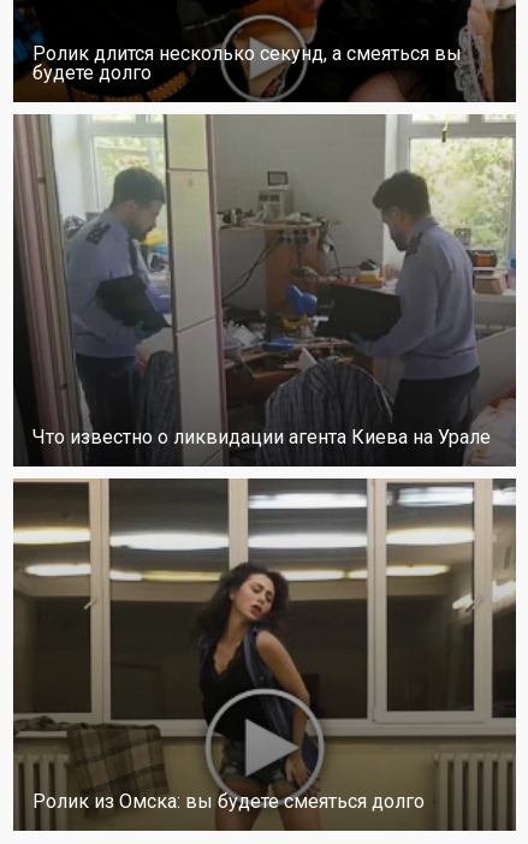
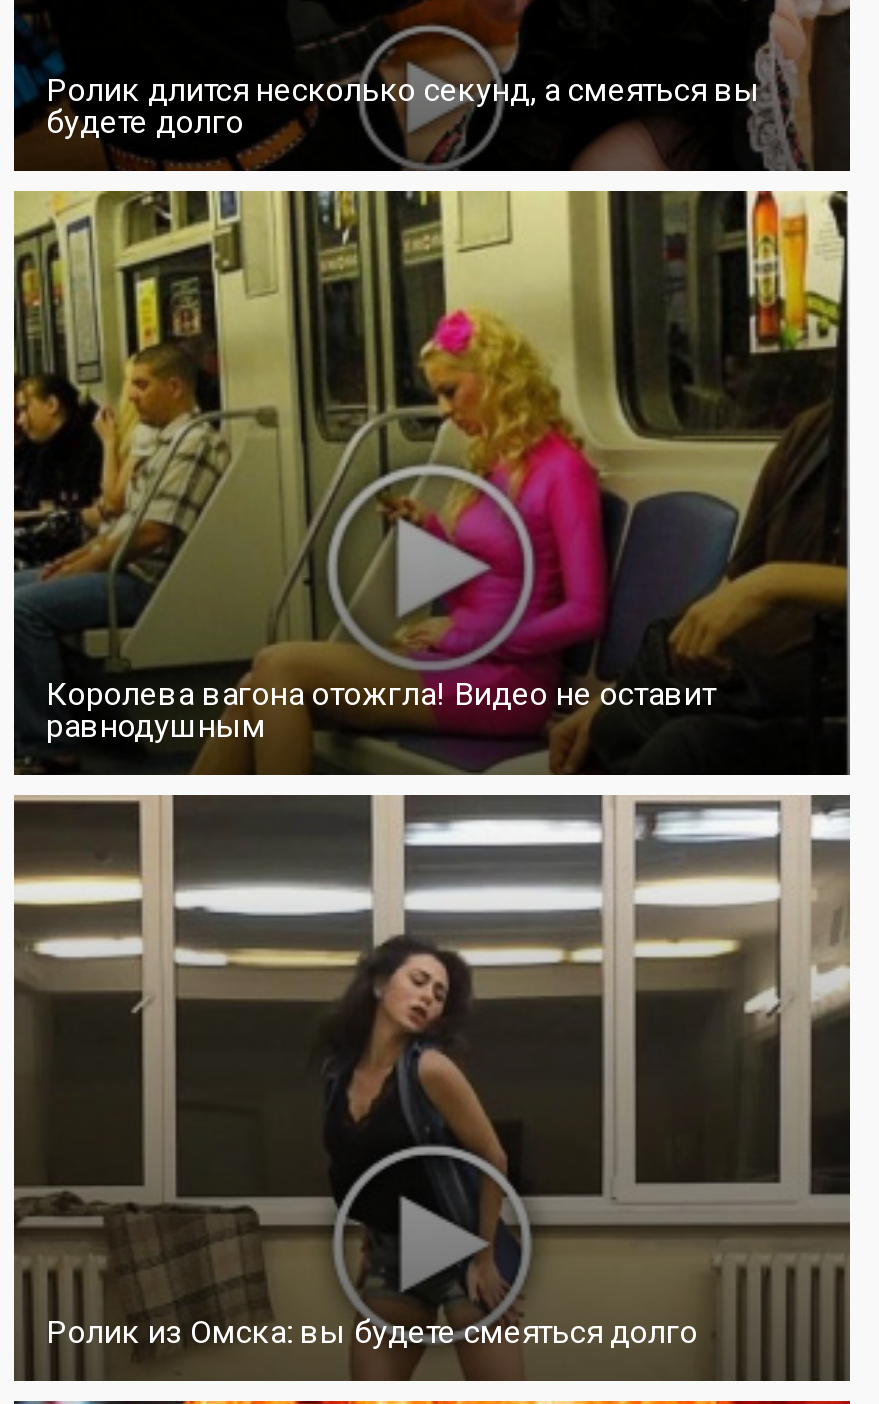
[13,113,517,468] [image] | Что известно о ликвидации агента Киева на Урале -> [14,188,850,778] [image] | Королева вагона отожгла! Видео не оставит | равнодушным

